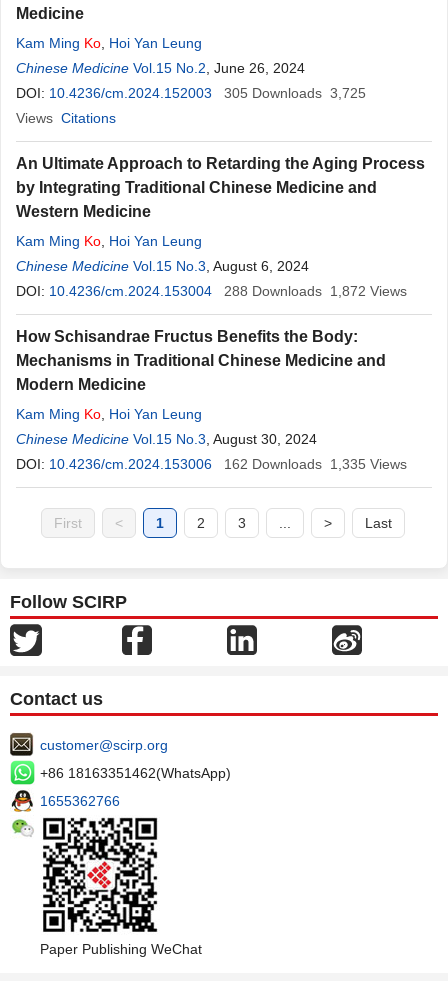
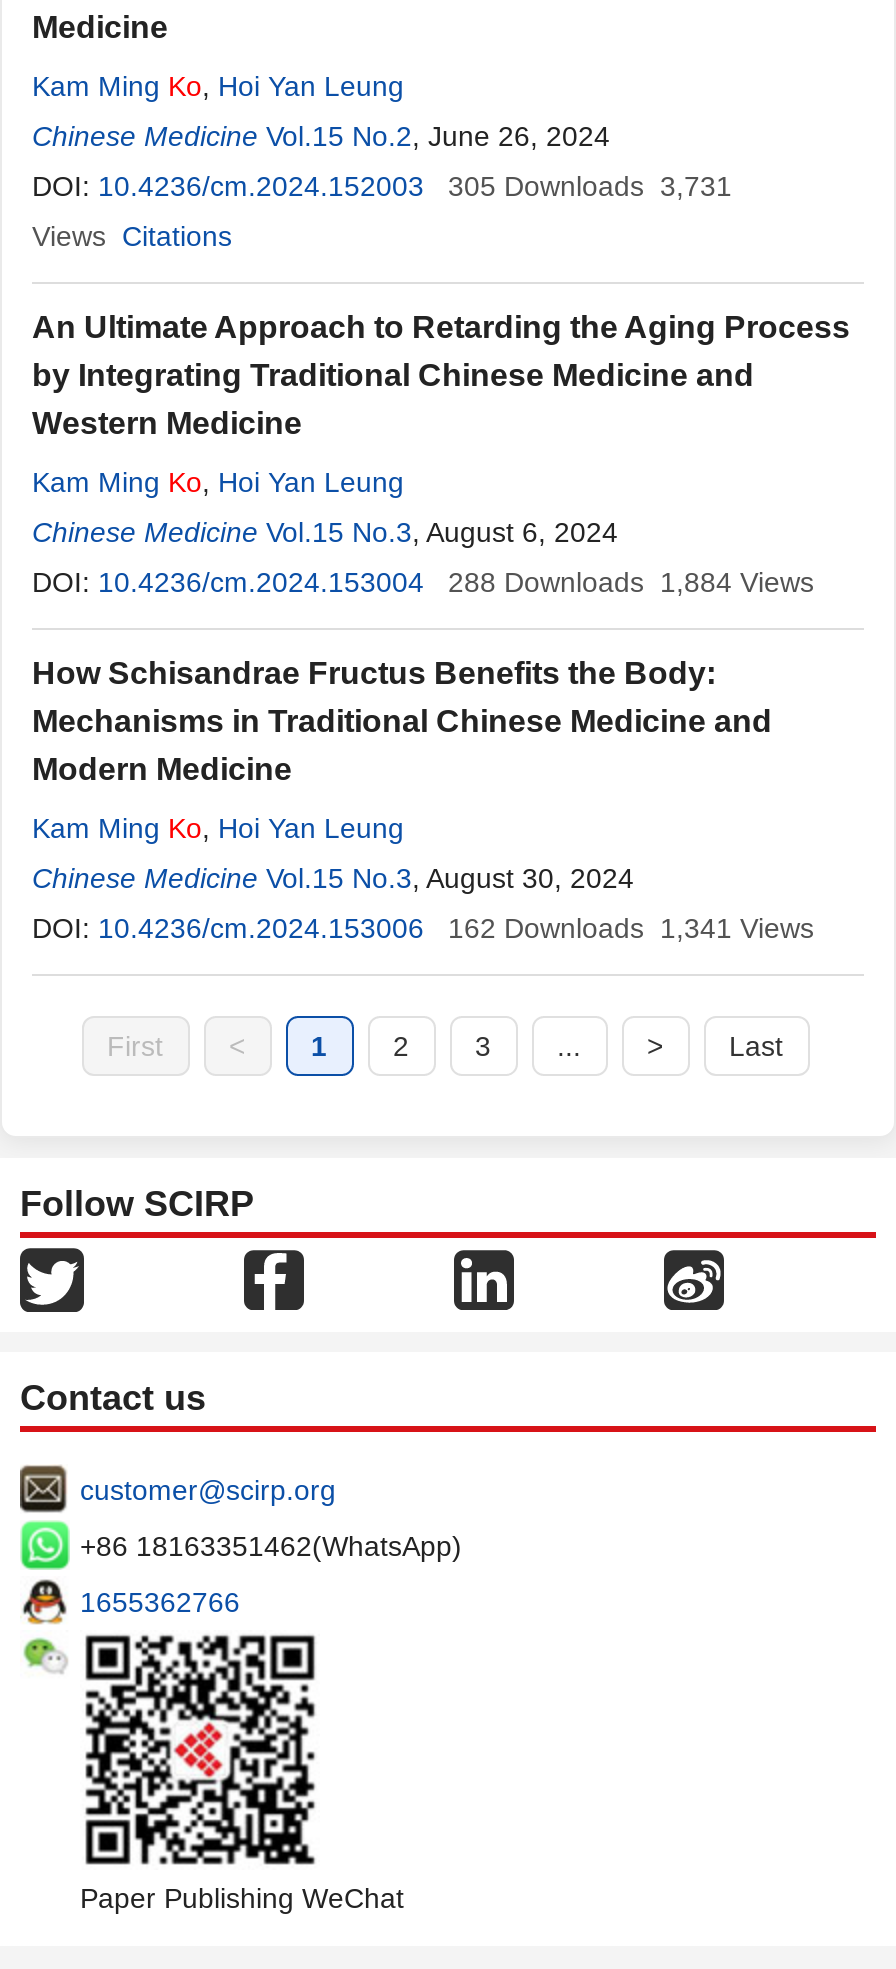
[16,85,366,101] DOI: 10.4236/cm.2024.152003 305 Downloads 3,725 -> [32,170,732,202] DOI: 10.4236/cm.2024.152003 305 Downloads 3,731
[224,283,407,299] 288 Downloads 1,872 Views -> [448,566,814,598] 288 Downloads 1,884 Views
[224,456,407,472] 162 Downloads 1,335 Views -> [448,912,814,944] 162 Downloads 1,341 Views

